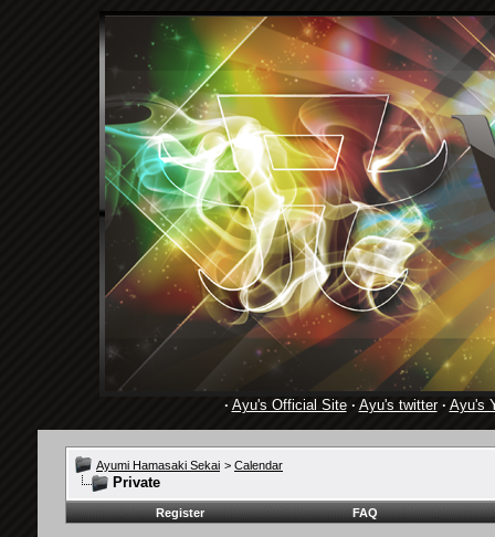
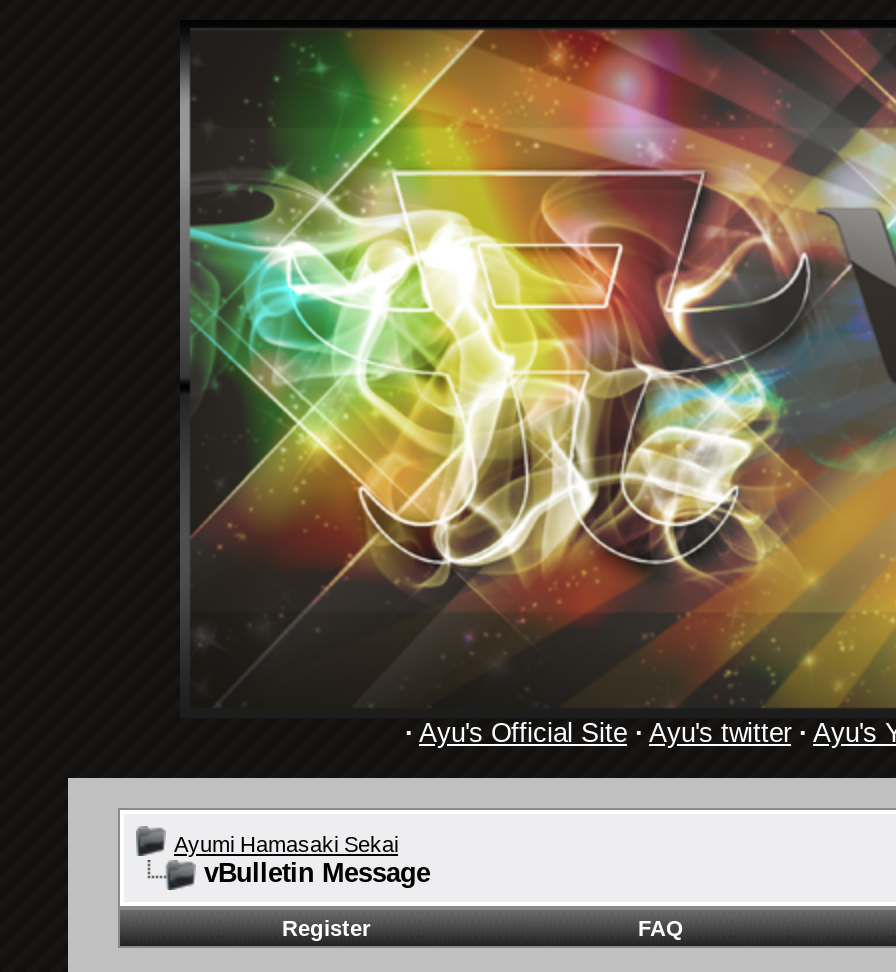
[96,459,283,491] Ayumi Hamasaki Sekai > Calendar | Private -> [174,832,430,888] Ayumi Hamasaki Sekai | vBulletin Message

